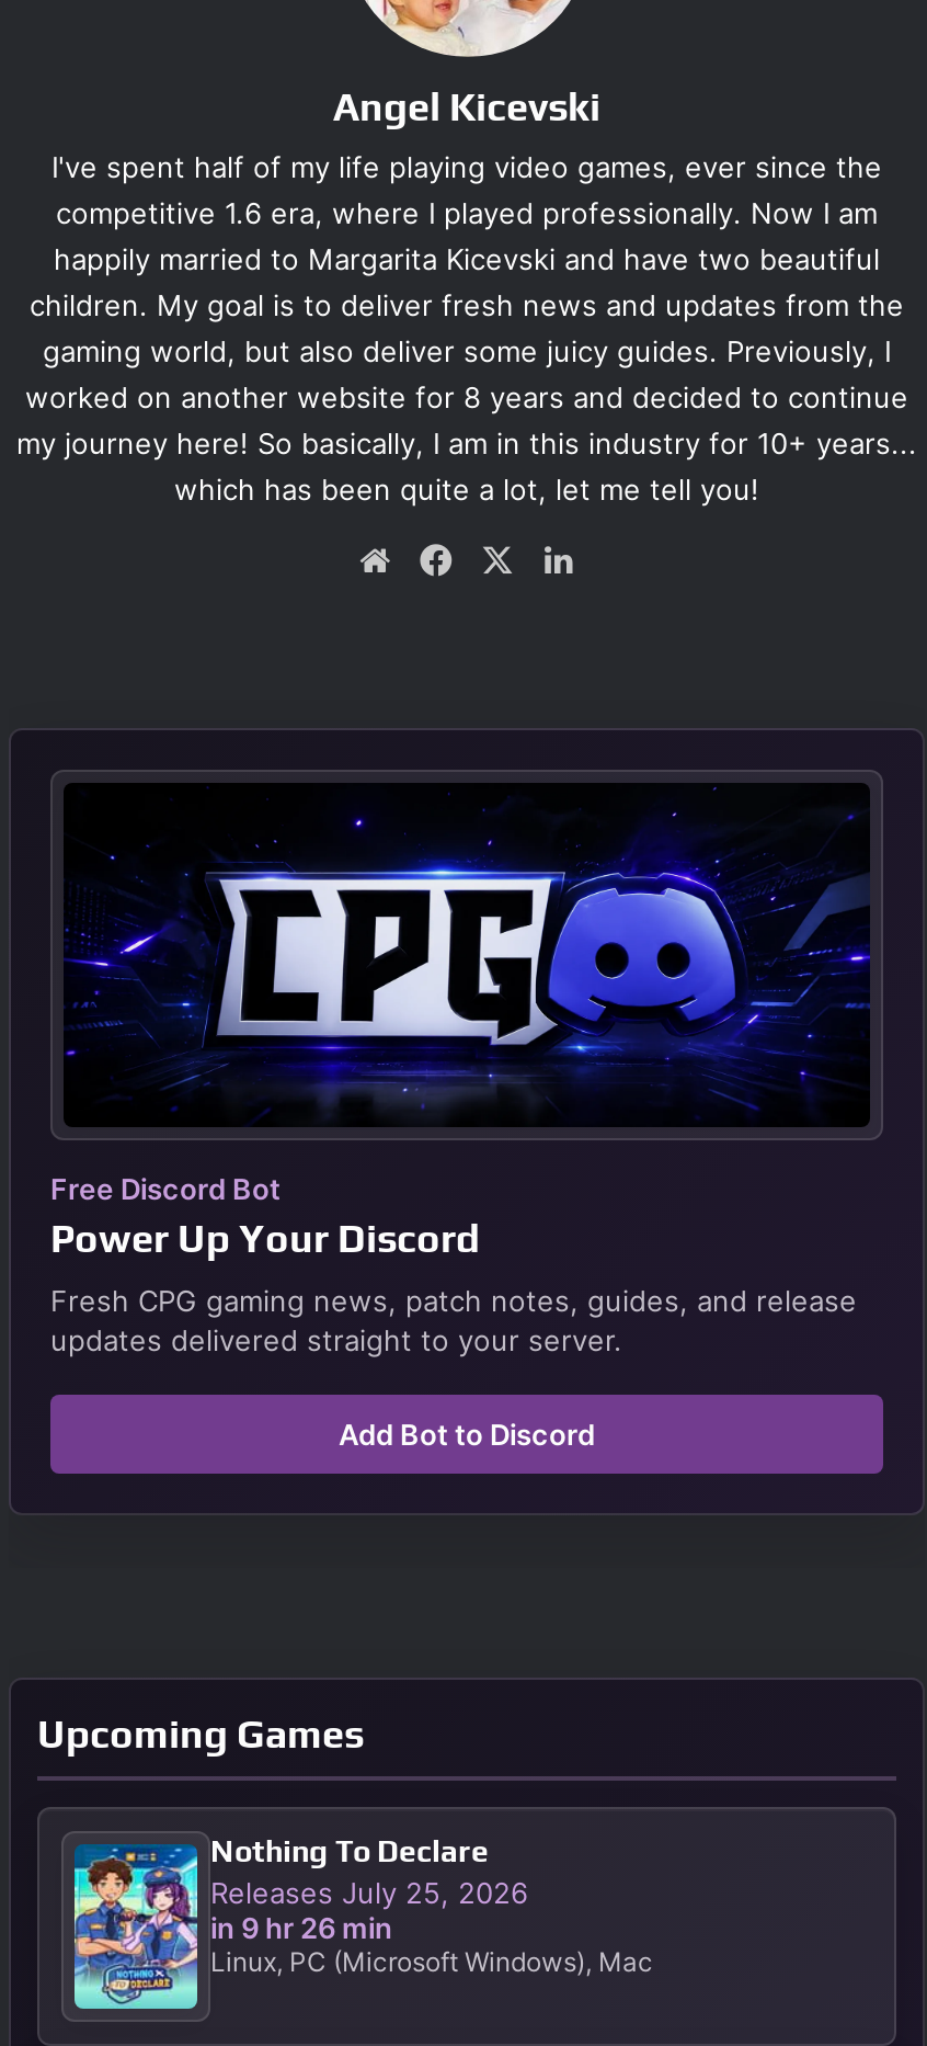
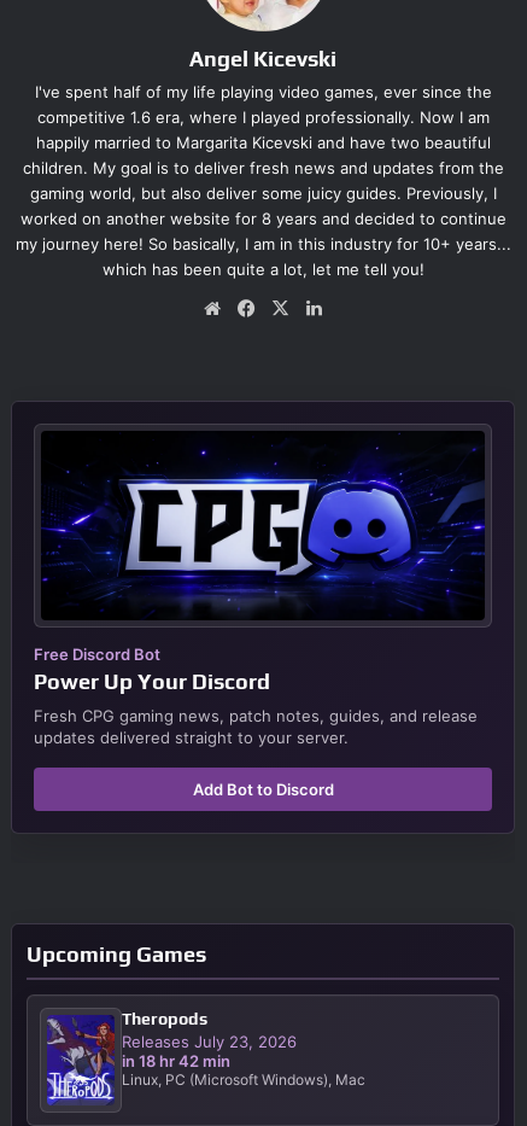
[72,1834,528,2011] [image] | Nothing To Declare | Releases July 25, 2026 | in 9 hr 26 min -> [46,1009,297,1105] [image] | Theropods | Releases July 23, 2026 | in 18 hr 42 min

